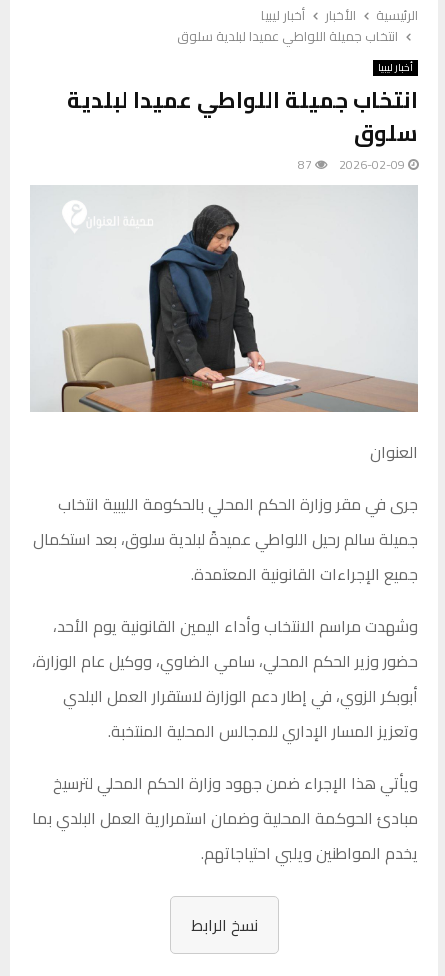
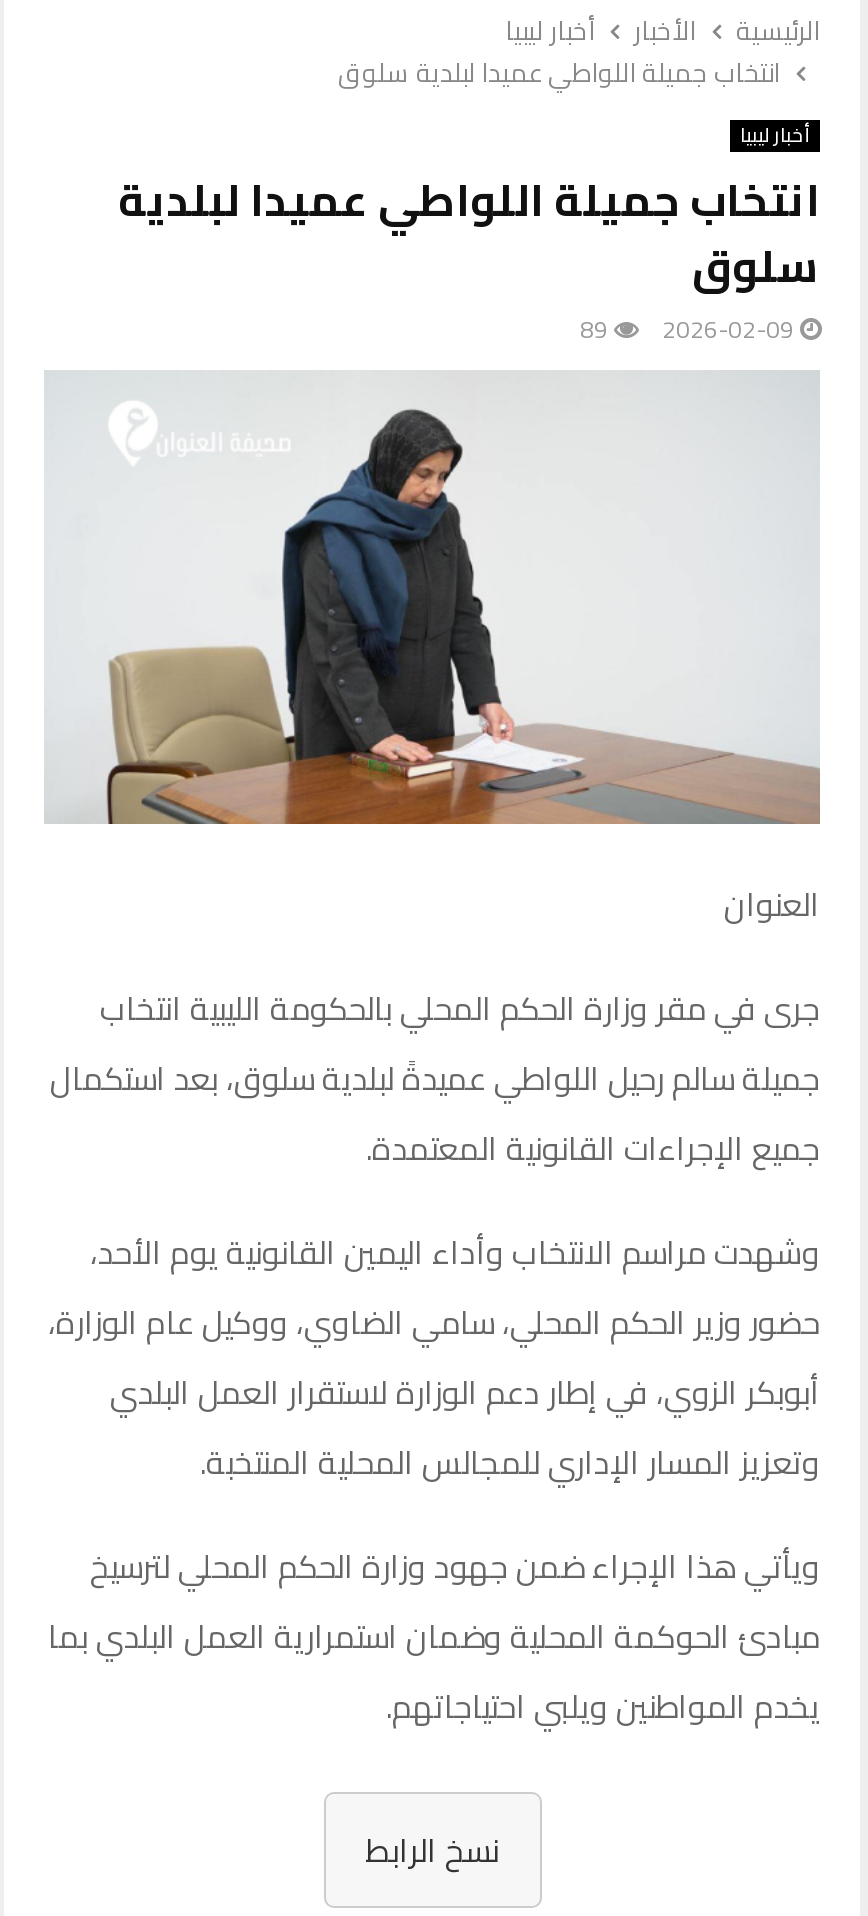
[298,153,405,176] 87 2026-02-09 -> [580,306,794,352] 89 2026-02-09

